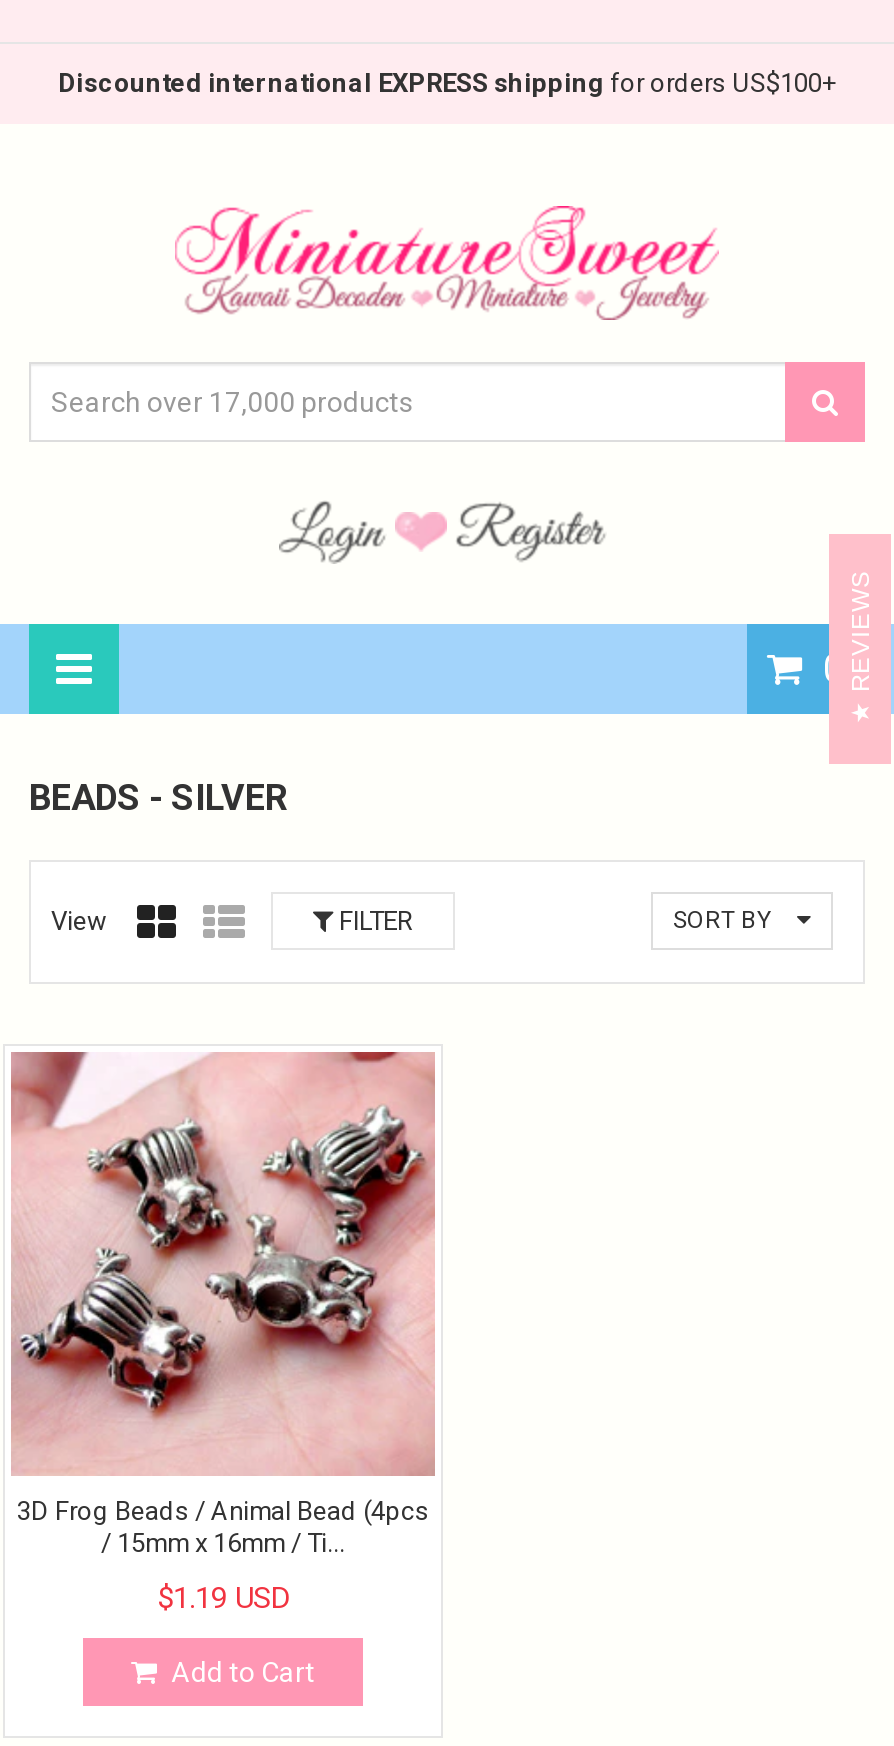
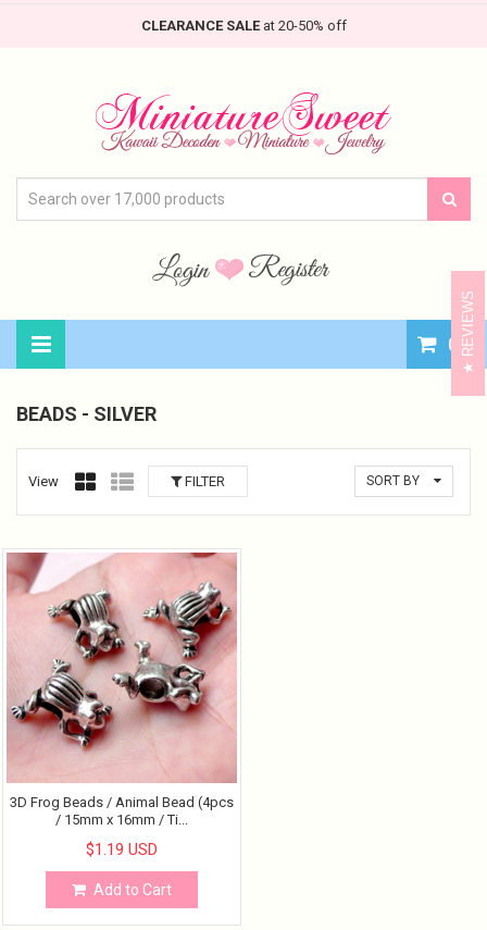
[58,67,836,97] Discounted international EXPRESS shipping for orders US$100+ -> [141,17,346,33] CLEARANCE SALE at 20-50% off

